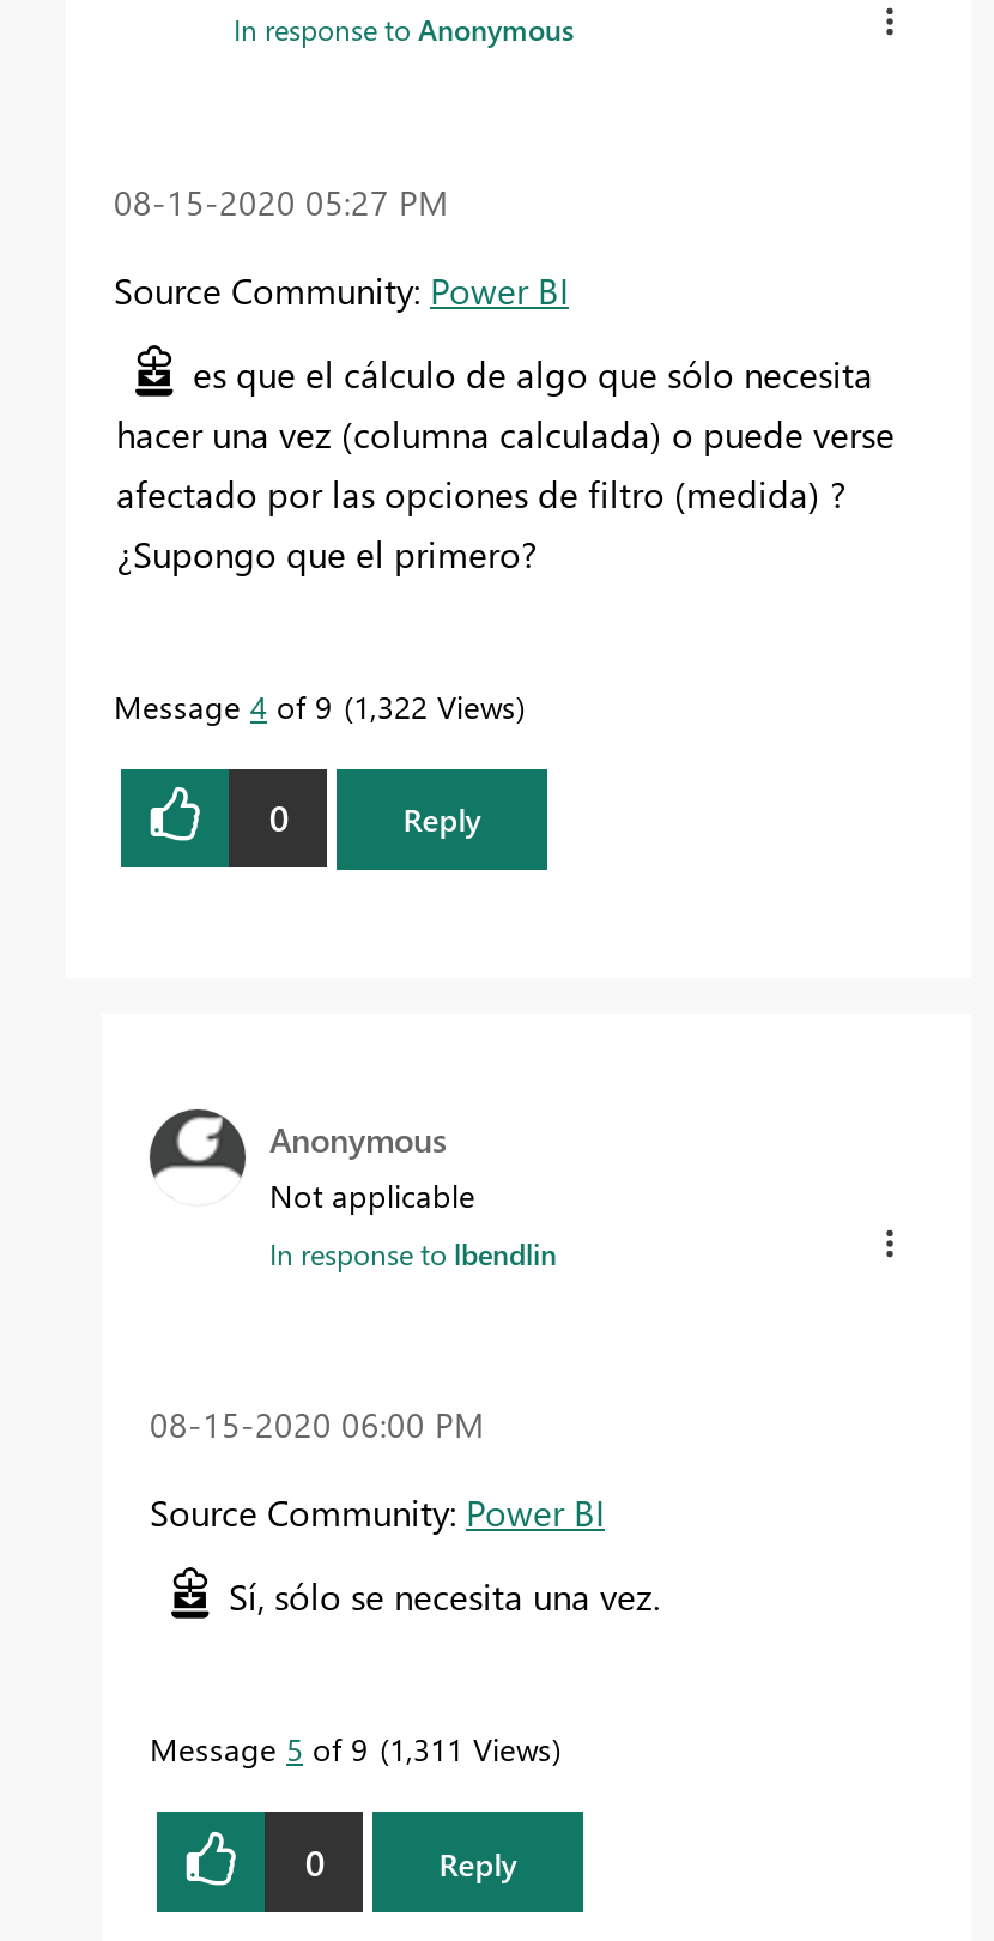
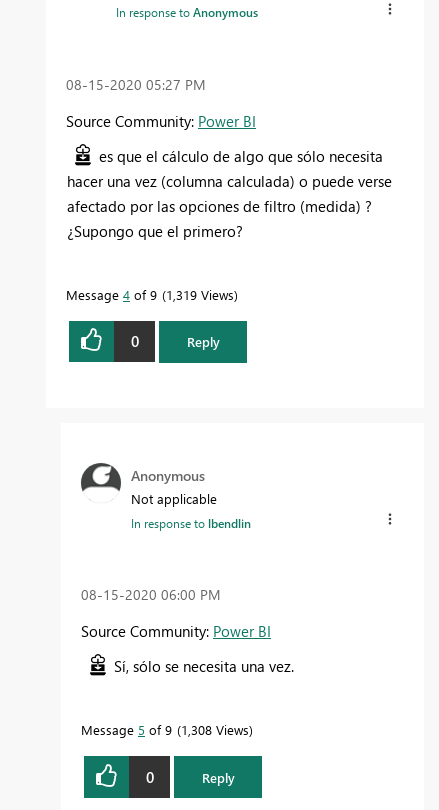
[114,685,516,725] Message 4 of 9 1,322 Views -> [66,286,234,303] Message 4 of 9 1,319 Views
[150,1728,552,1769] Message 5 of 9 1,311 Views -> [81,721,249,738] Message 5 of 9 1,308 Views

